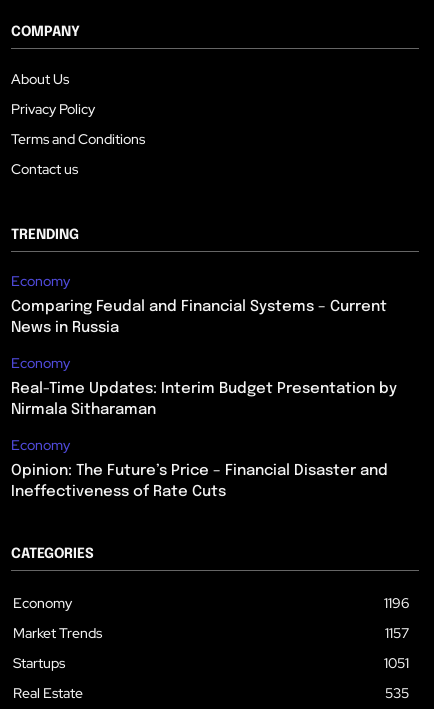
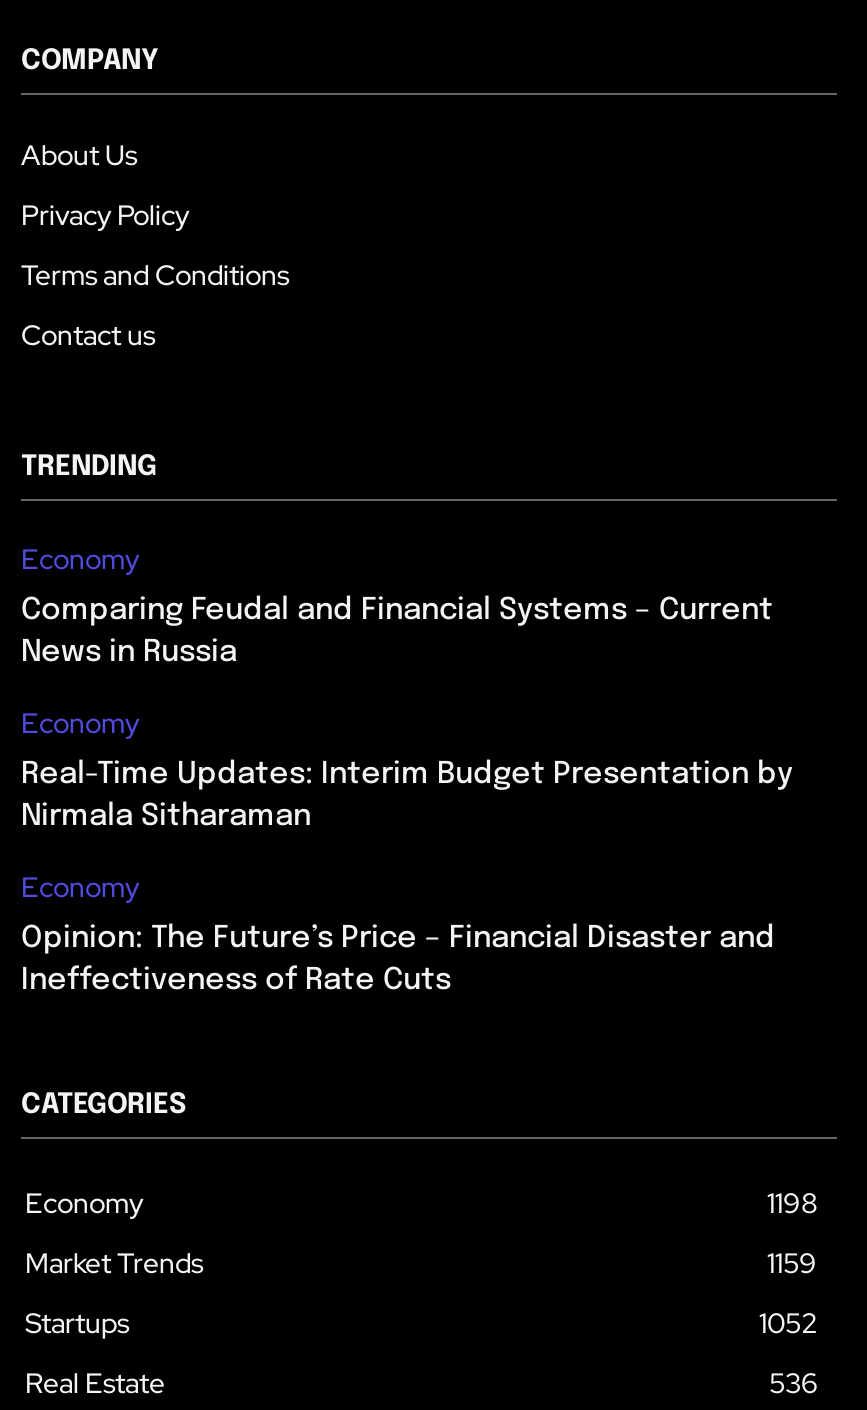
[384,594,409,612] 1196 -> [767,1185,817,1221] 1198
[385,624,409,642] 1157 -> [767,1245,817,1281] 1159
[384,654,409,672] 1051 -> [759,1305,817,1341] 1052
[385,684,409,702] 535 -> [769,1365,817,1401] 536

